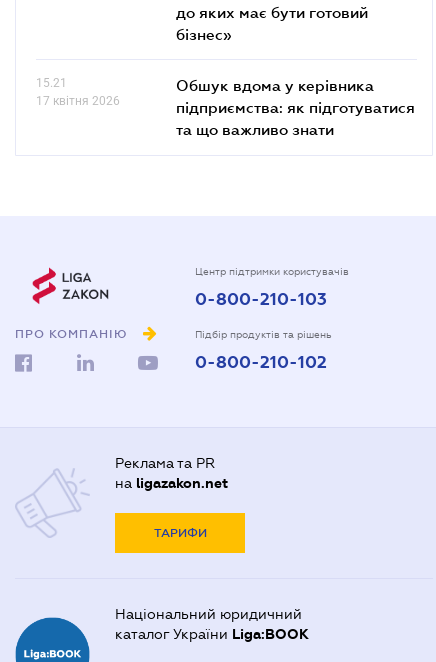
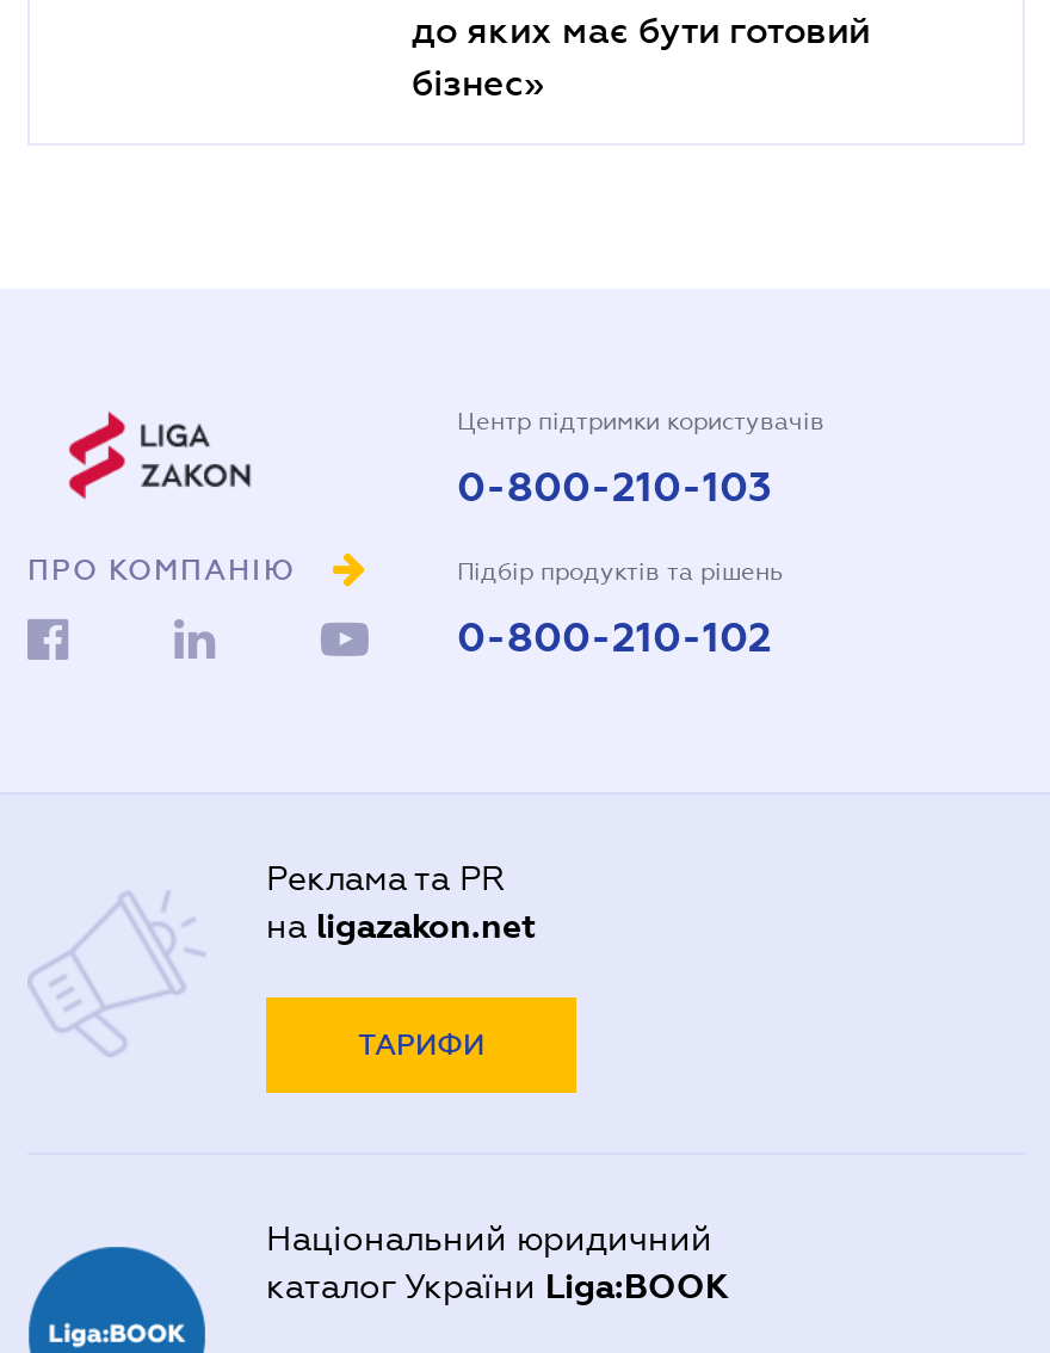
[36,76,120,108] 15.21 | 17 квітня 2026 -> none
[176,76,415,138] Обшук вдома у керівника | підприємства: як підготуватися | та що важливо знати -> none

